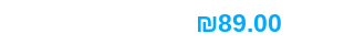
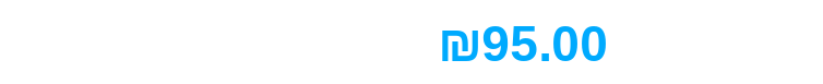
[218,8,282,37] 89.00 -> [482,14,608,71] 95.00

